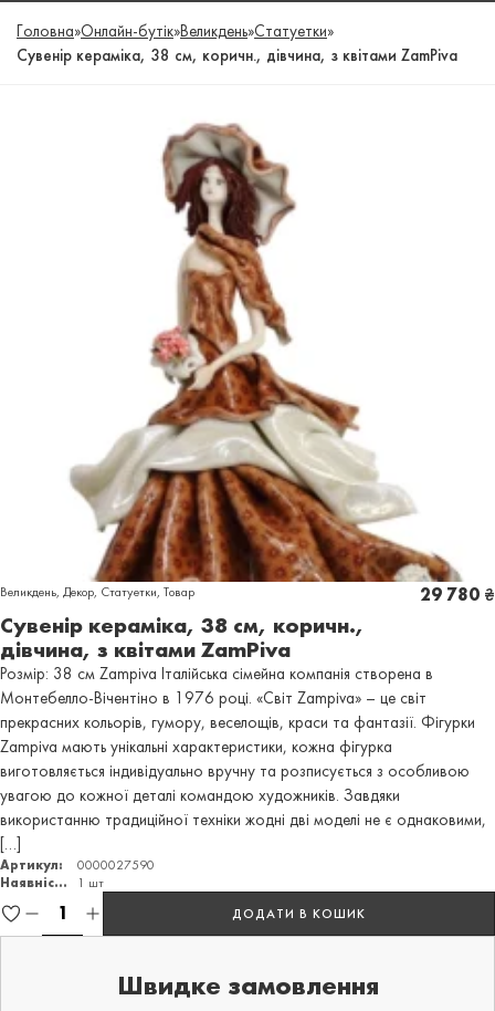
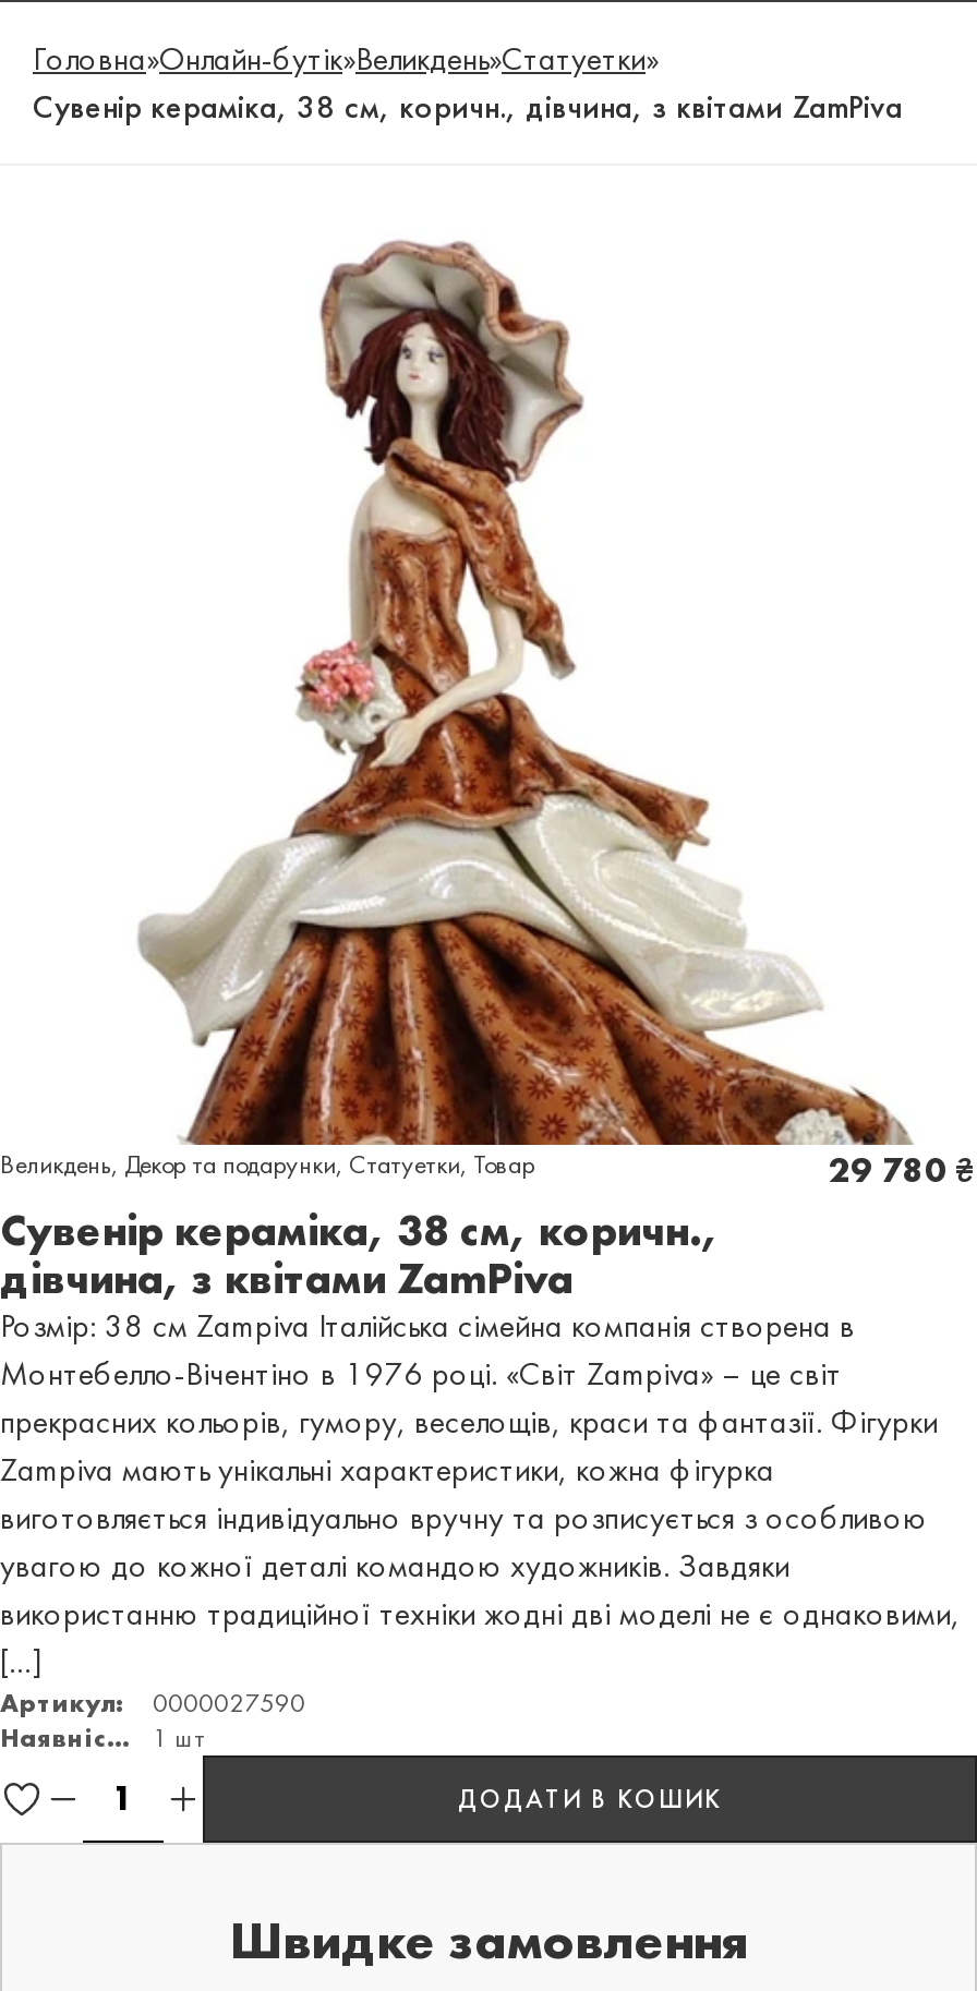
[0,583,194,601] Великдень, Декор, Статуетки, Товар -> [0,1148,534,1183] Великдень, Декор та подарунки, Статуетки, Товар

